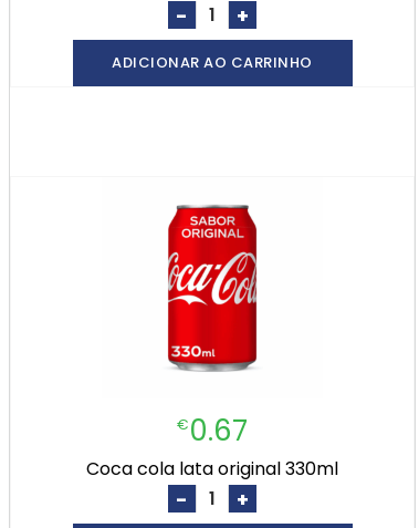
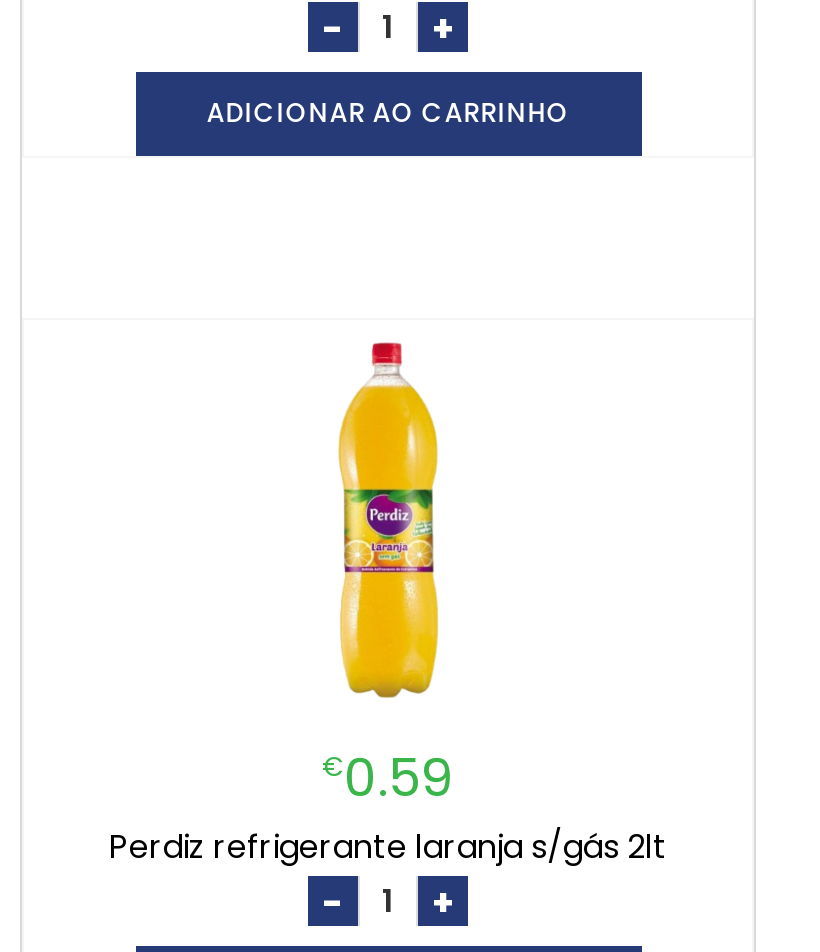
[99,189,338,481] [image] | €0.67 | coca cola lata original 330ml -> [129,340,667,869] [image] | €0.59 | perdiz refrigerante laranja s/gás 2lt

